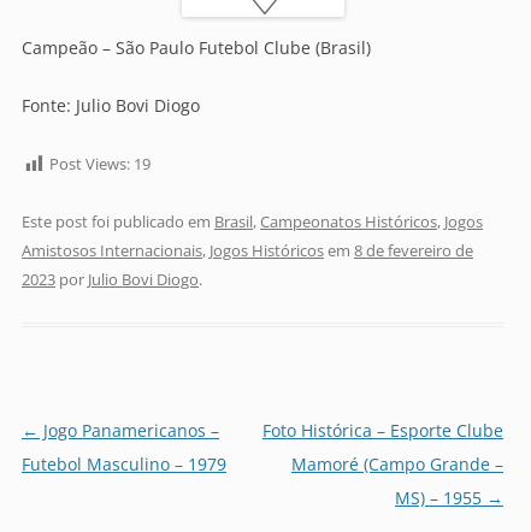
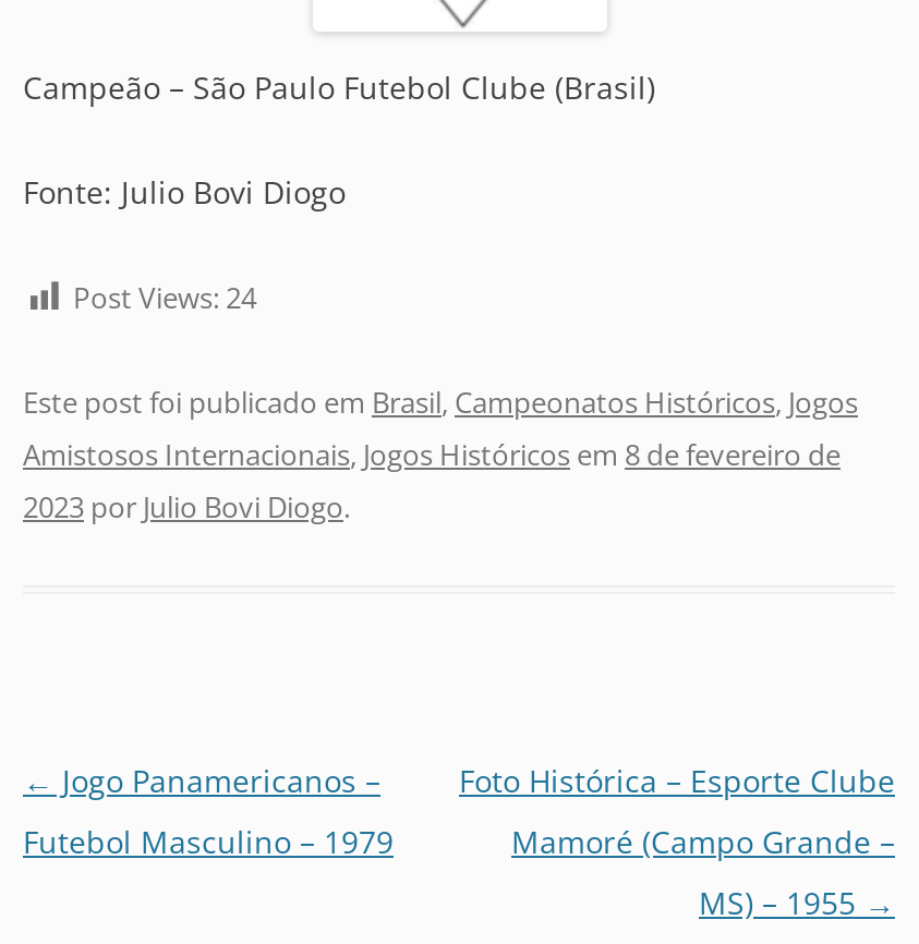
[49,153,151,175] Post Views: 19 -> [73,277,256,316] Post Views: 24

